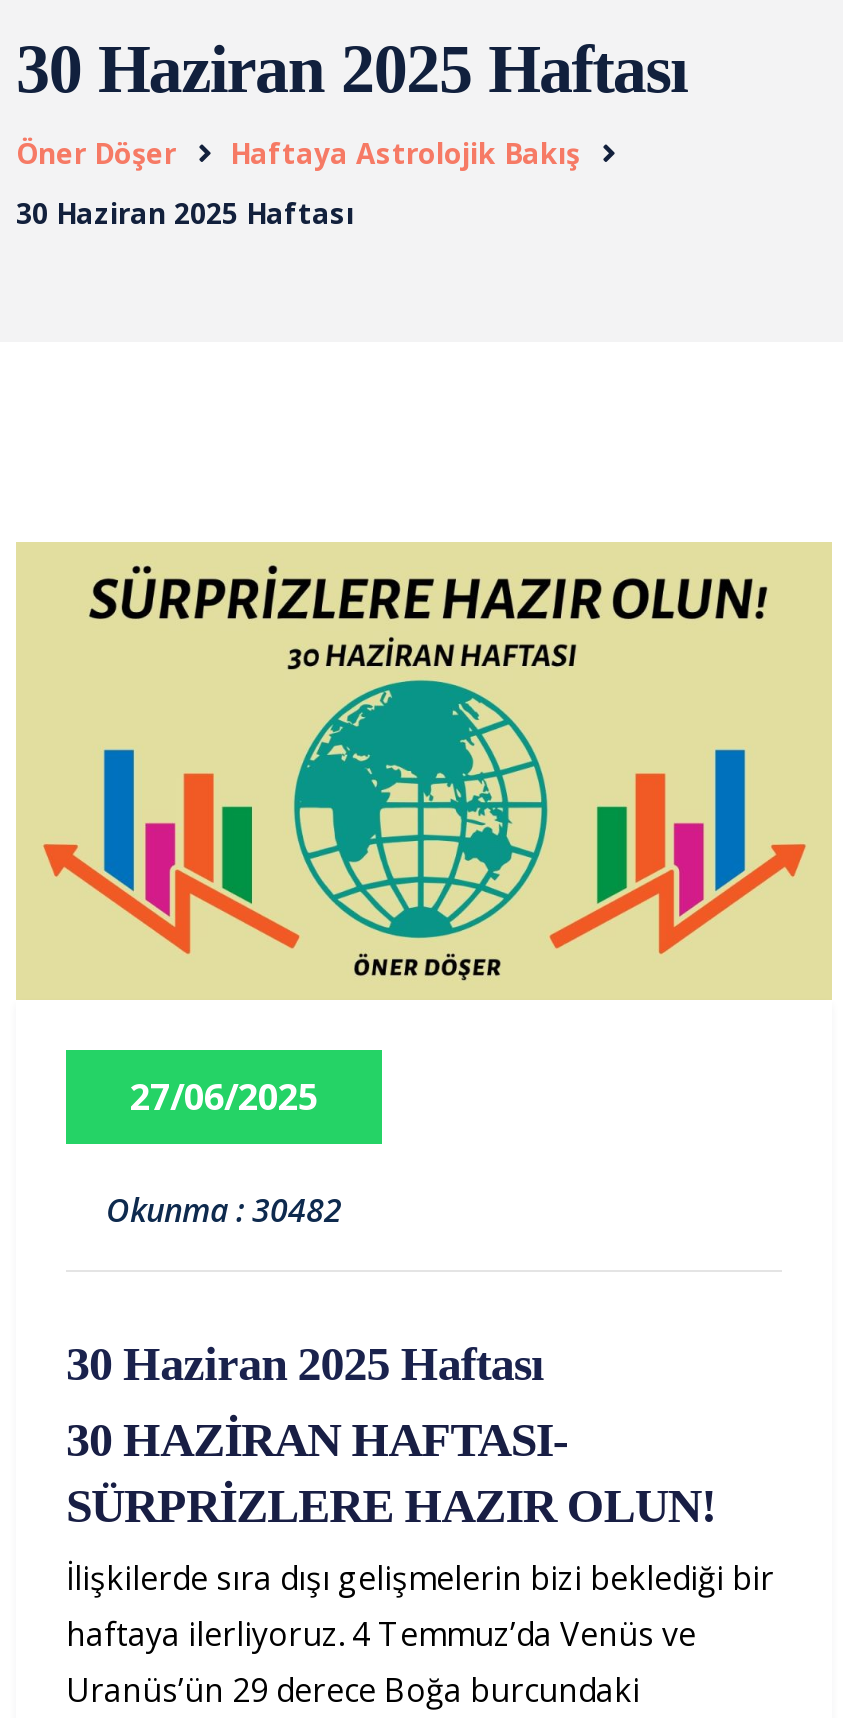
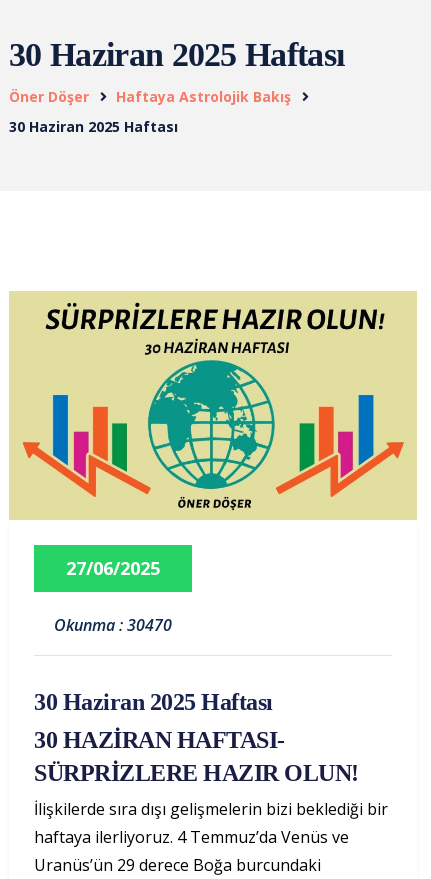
[106,1189,342,1233] Okunma : 30482 -> [54,614,172,636] Okunma : 30470

